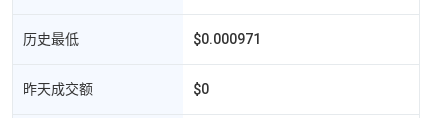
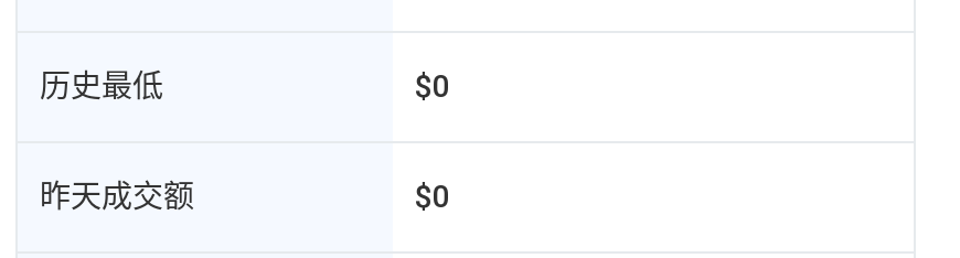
[193,31,261,47] $0.000971 -> [415,69,450,104] $0

